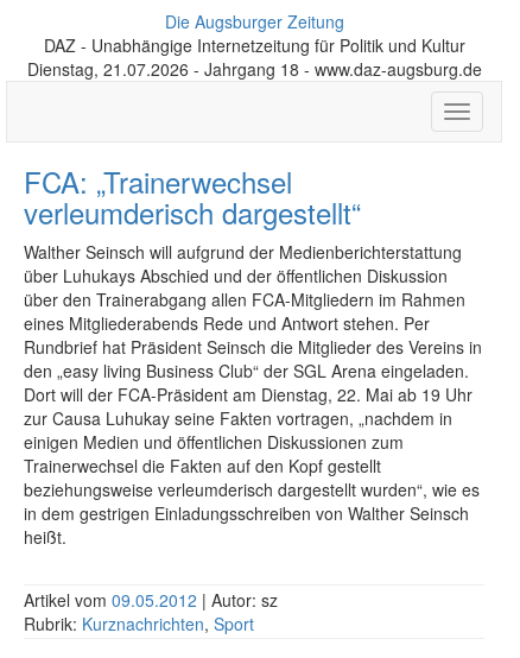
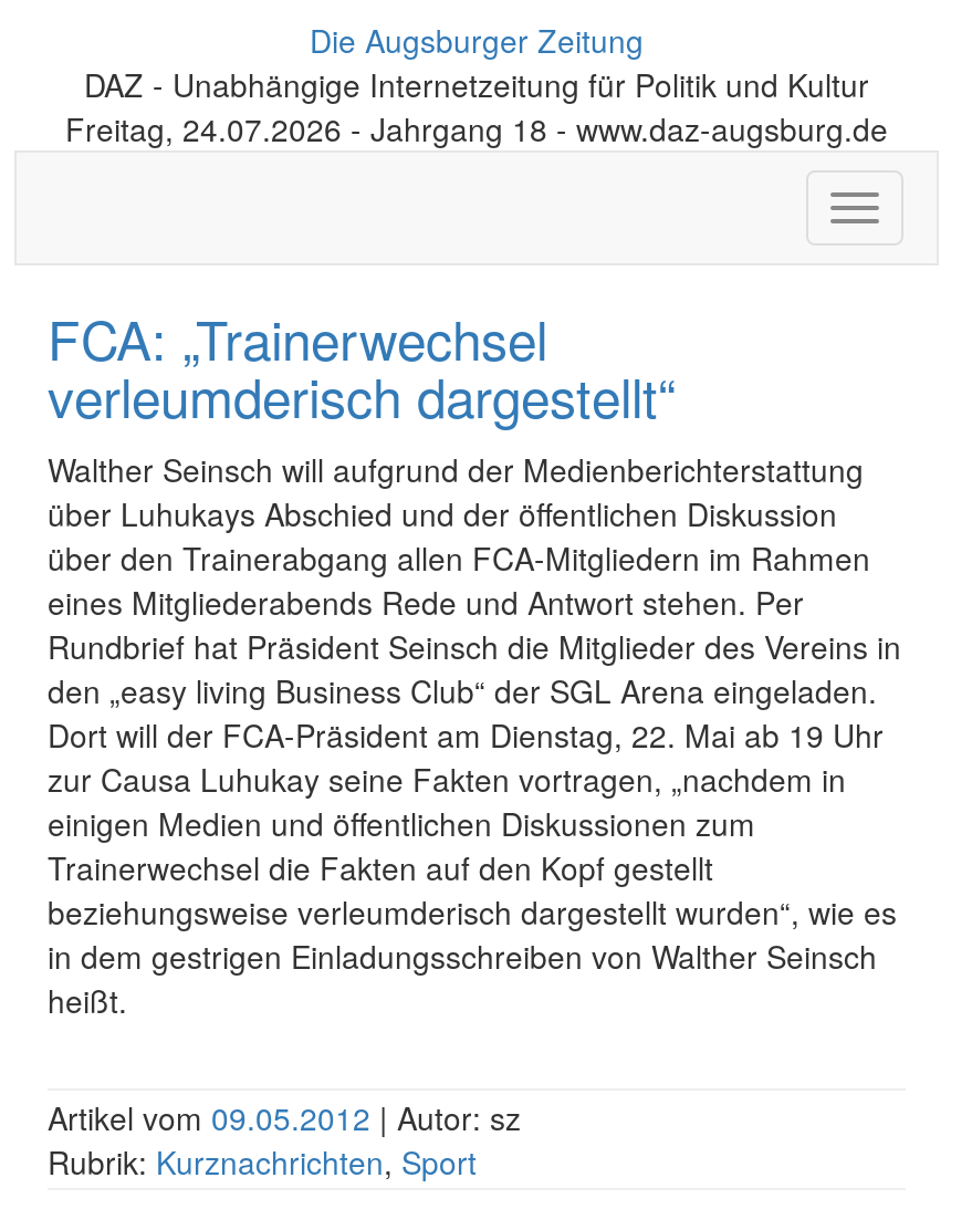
[27,57,481,81] Dienstag, 21.07.2026 - Jahrgang 18 - www.daz-augsburg.de -> [65,106,888,150] Freitag, 24.07.2026 - Jahrgang 18 - www.daz-augsburg.de

